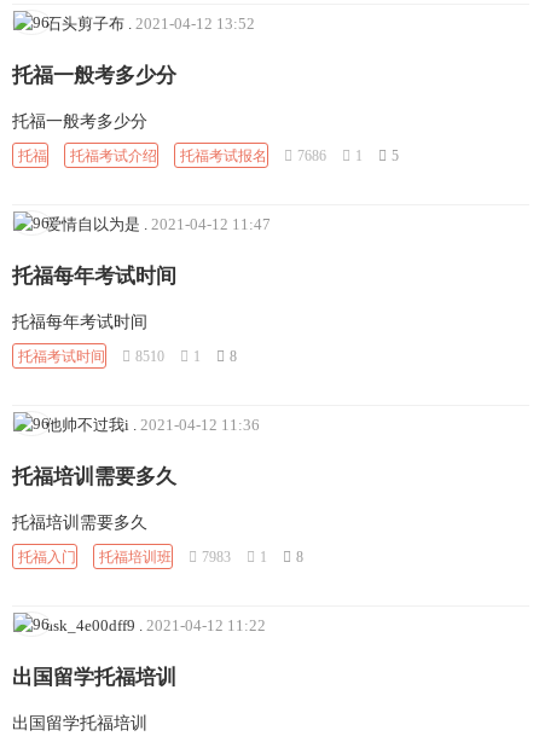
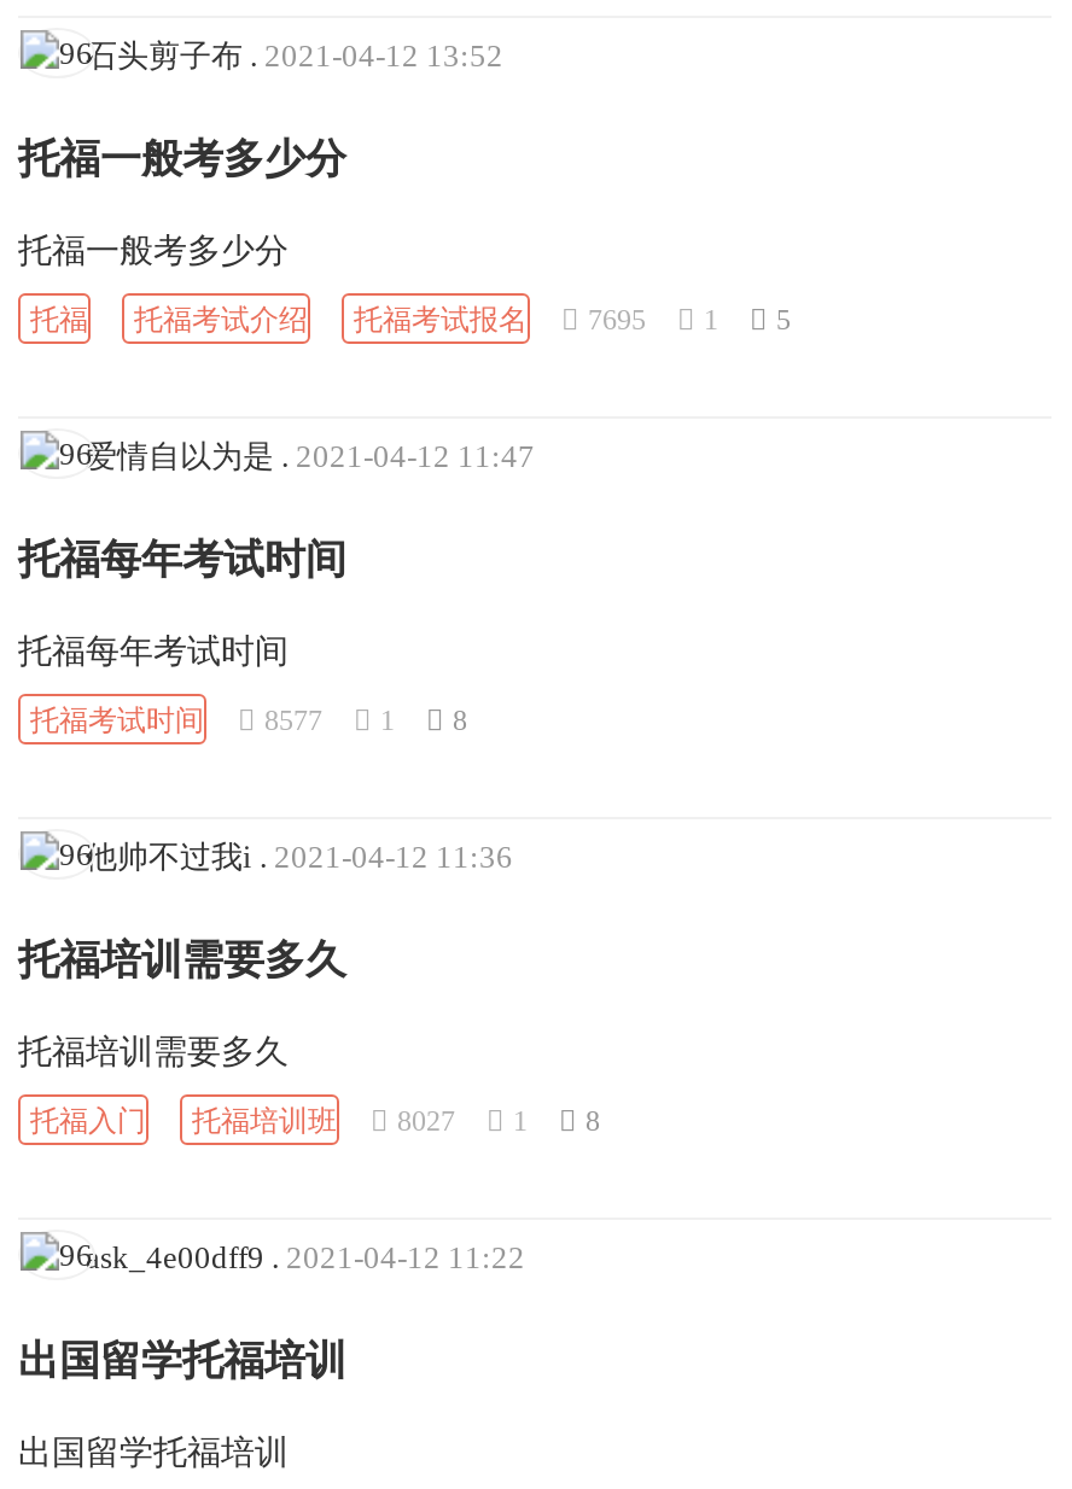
[18,147,399,164] 托福 托福考试介绍 托福考试报名 7686 1 5 -> [30,302,791,336] 托福 托福考试介绍 托福考试报名 7695 1 5
[18,348,237,364] 托福考试时间 8510 1 8 -> [30,703,467,736] 托福考试时间 8577 1 8
[18,548,303,565] 托福入门 托福培训班 7983 1 8 -> [30,1103,600,1137] 托福入门 托福培训班 8027 1 8

